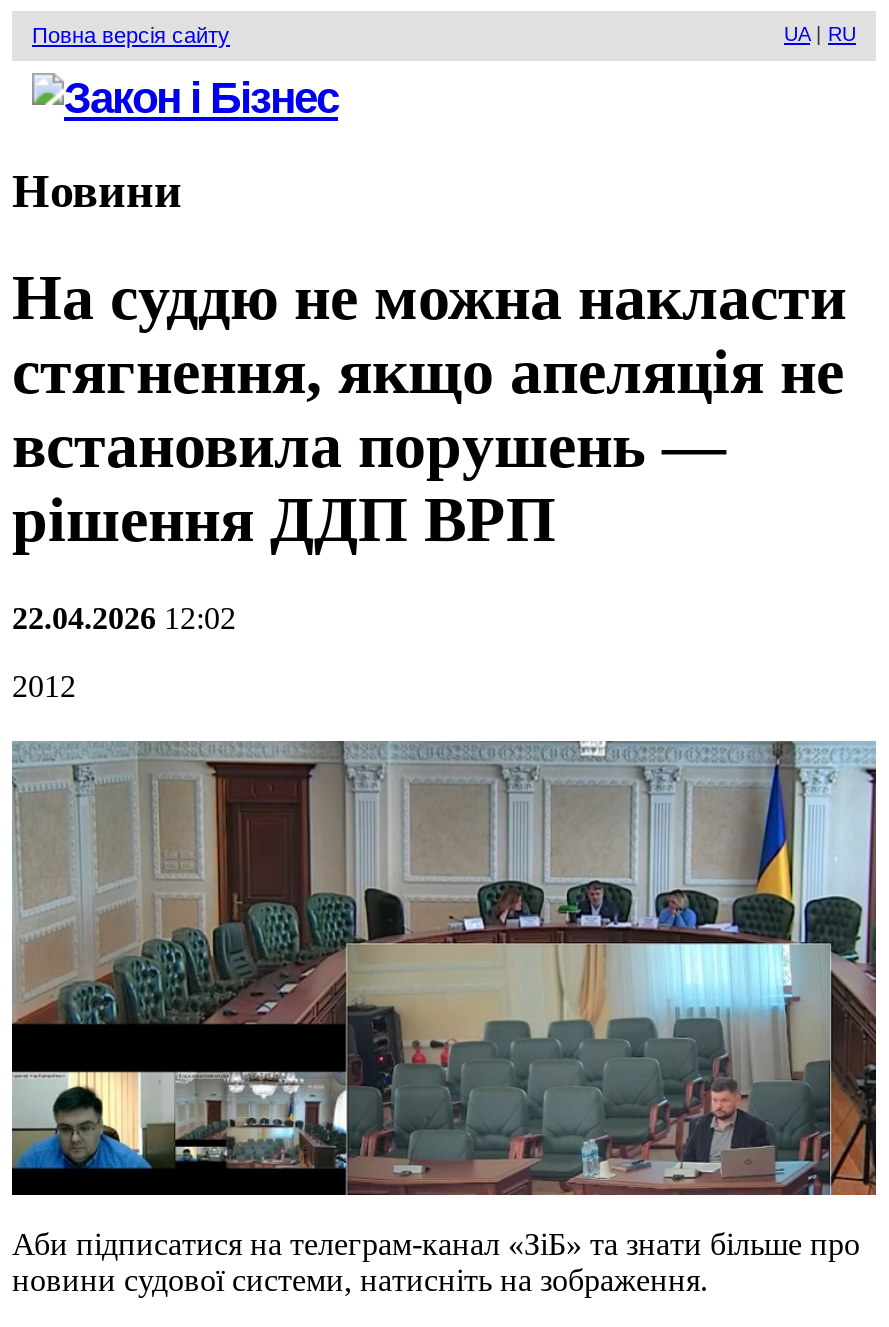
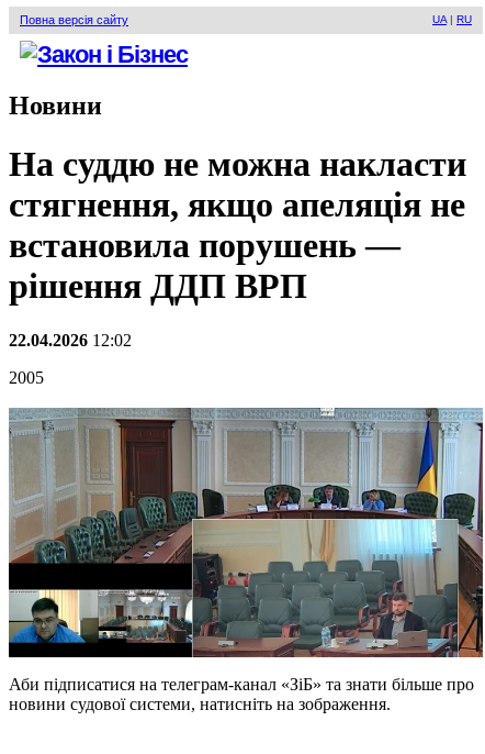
[12,669,76,703] 2012 -> [9,368,44,387] 2005

